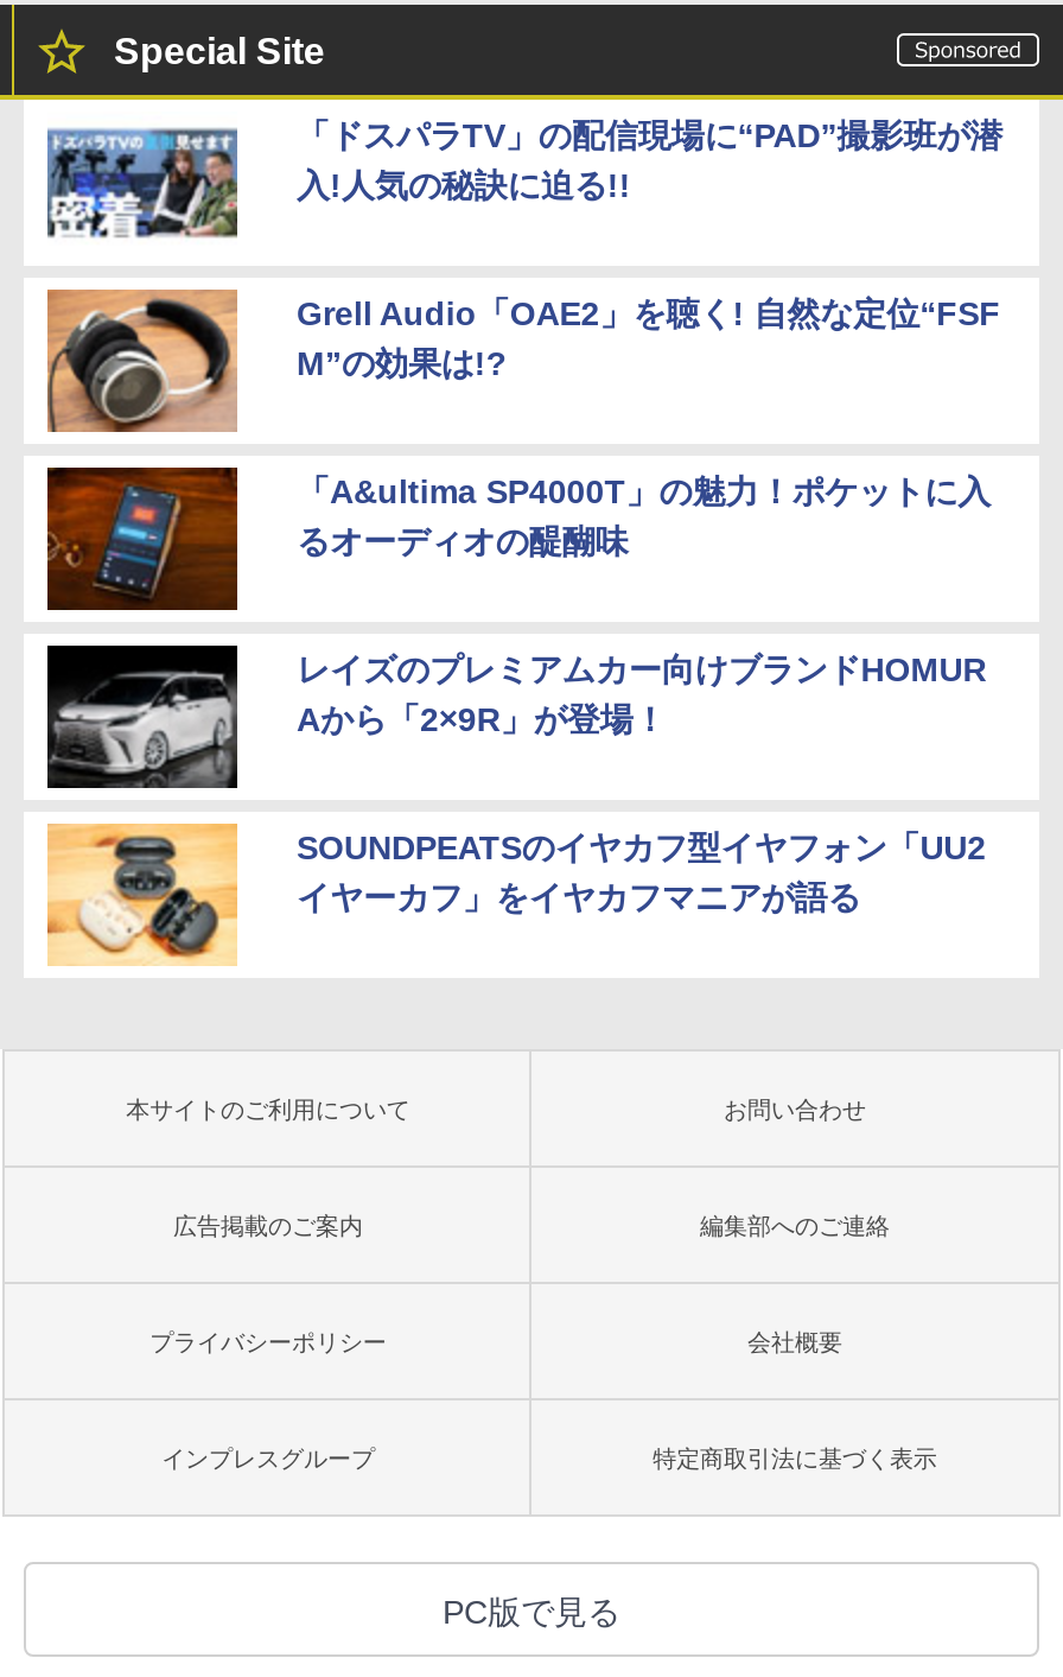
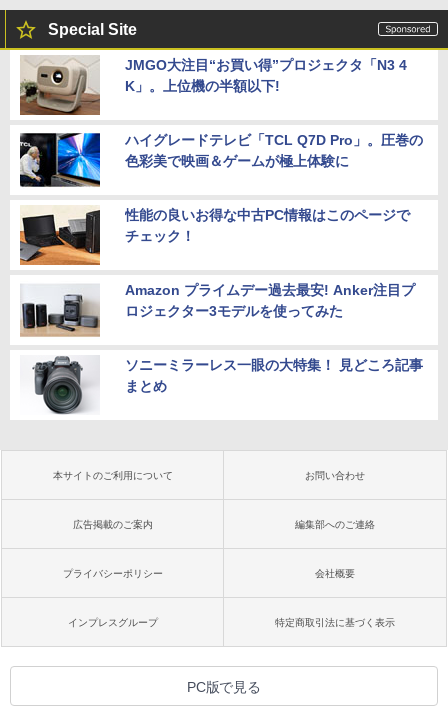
[47,114,1003,254] [image] | 「ドスパラTV」の配信現場に“PAD”撮影班が潜 | 入!人気の秘訣に迫る!! -> [19,55,407,116] [image] | JMGO大注目“お買い得”プロジェクタ「N3 4 | K」。上位機の半額以下!
[45,287,1000,434] [image] | Grell Audio「OAE2」を聴く! 自然な定位“FSF | M”の効果は!? -> [19,130,423,190] [image] | ハイグレードテレビ「TCL Q7D Pro」。圧巻の | 色彩美で映画＆ゲームが極上体験に
[45,465,991,612] [image] | 「A&ultima SP4000T」の魅力！ポケットに入 | るオーディオの醍醐味 -> [19,205,410,266] [image] | 性能の良いお得な中古PC情報はこのページで | チェック！
[45,643,986,790] [image] | レイズのプレミアムカー向けブランドHOMUR | Aから「2×9R」が登場！ -> [20,280,415,340] [image] | Amazon プライムデー過去最安! Anker注目プ | ロジェクター3モデルを使ってみた
[45,821,986,966] [image] | SOUNDPEATSのイヤカフ型イヤフォン「UU2 | イヤーカフ」をイヤカフマニアが語る -> [20,355,423,415] [image] | ソニーミラーレス一眼の大特集！ 見どころ記事 | まとめ

